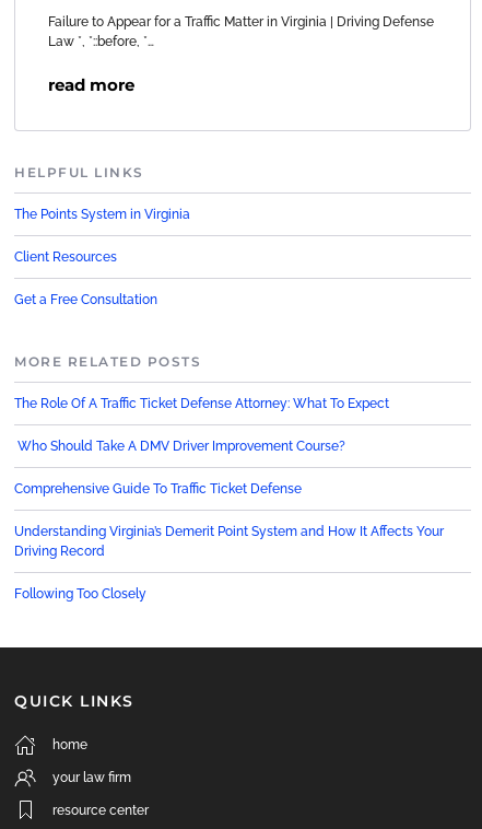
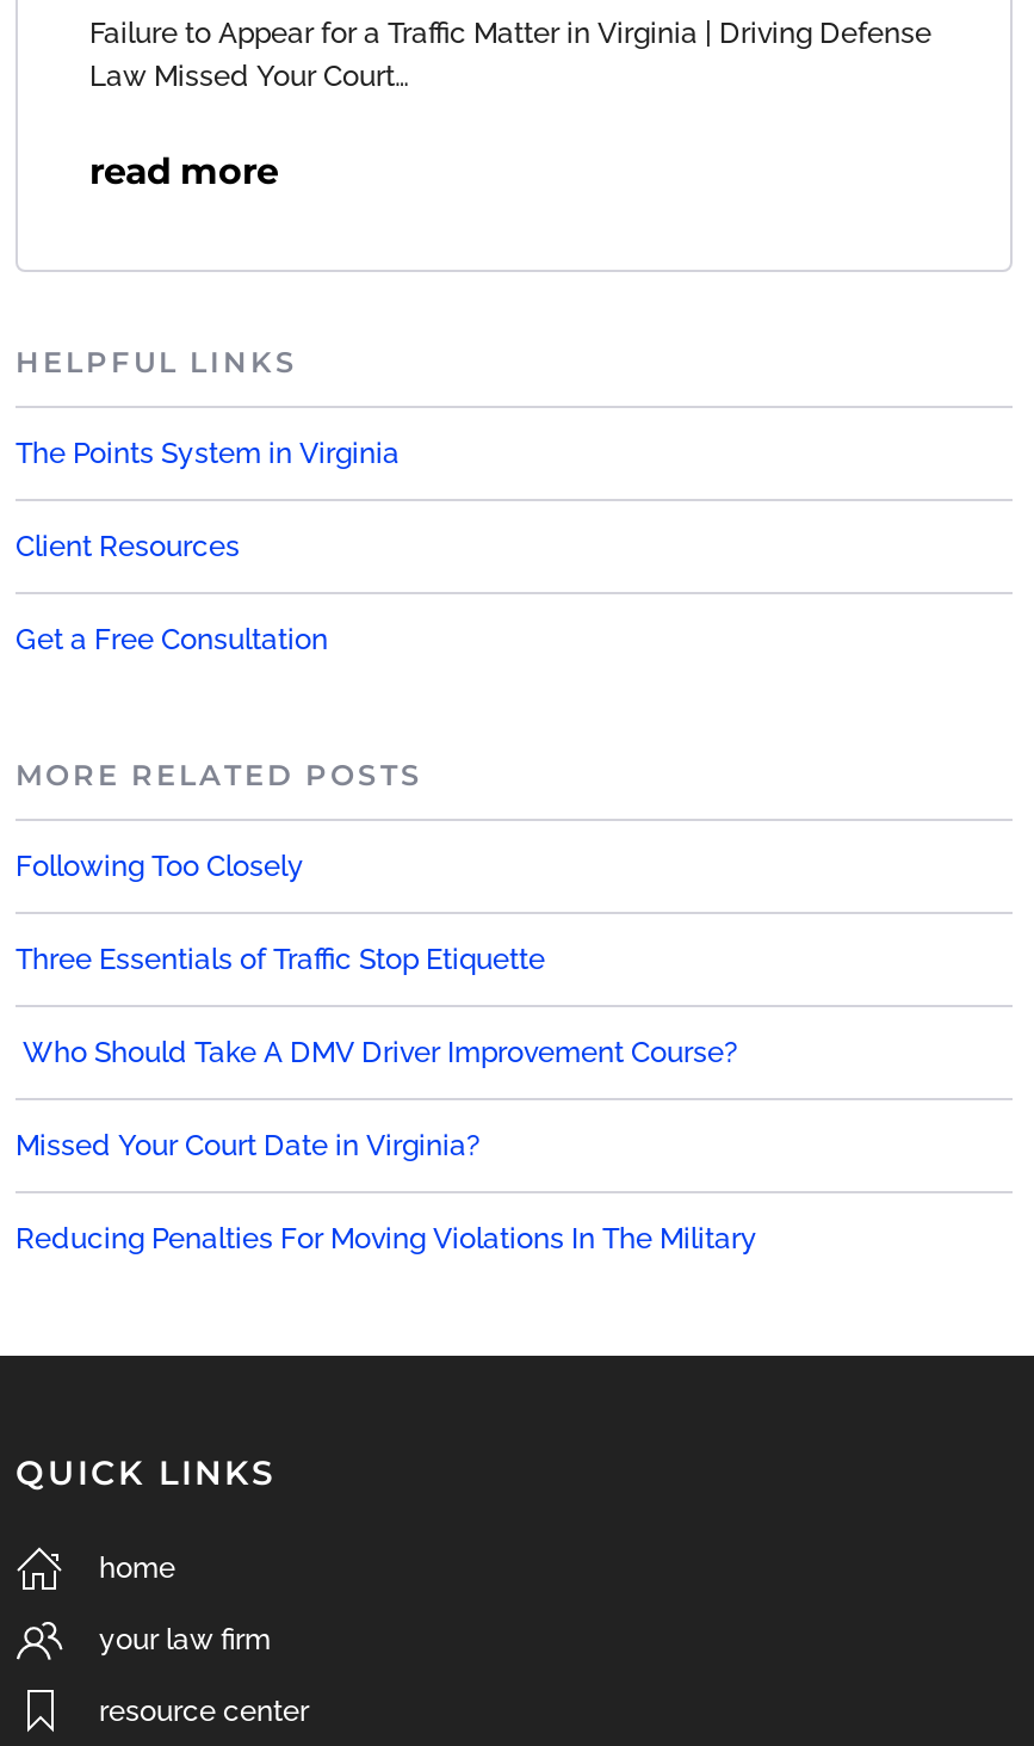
[48,34,154,49] Law *, *::before, *… -> [89,60,409,93] Law Missed Your Court…
[14,396,389,411] The Role Of A Traffic Ticket Defense Attorney: What To Expect -> [16,943,545,976] Three Essentials of Traffic Stop Etiquette
moved [14,439,345,454] -> [16,1036,738,1070]: Who Should Take A DMV Driver Improvement Course?
[14,481,444,559] Comprehensive Guide To Traffic Ticket Defense | Understanding Virginia’s Demerit Point System and How It Affects Your | Driving Record -> [16,1129,757,1256] Missed Your Court Date in Virginia? | Reducing Penalties For Moving Violations In The Military
moved [14,586,146,602] -> [16,850,304,883]: Following Too Closely

